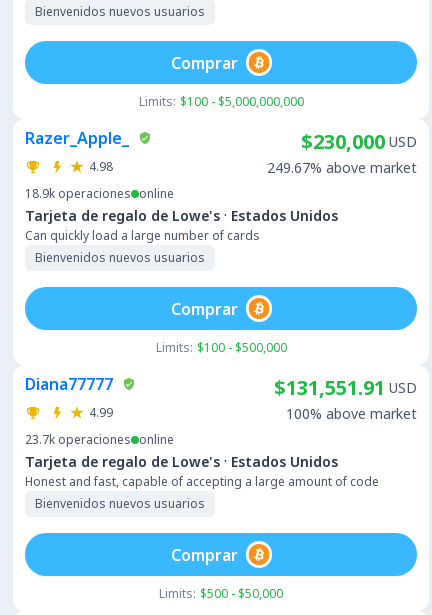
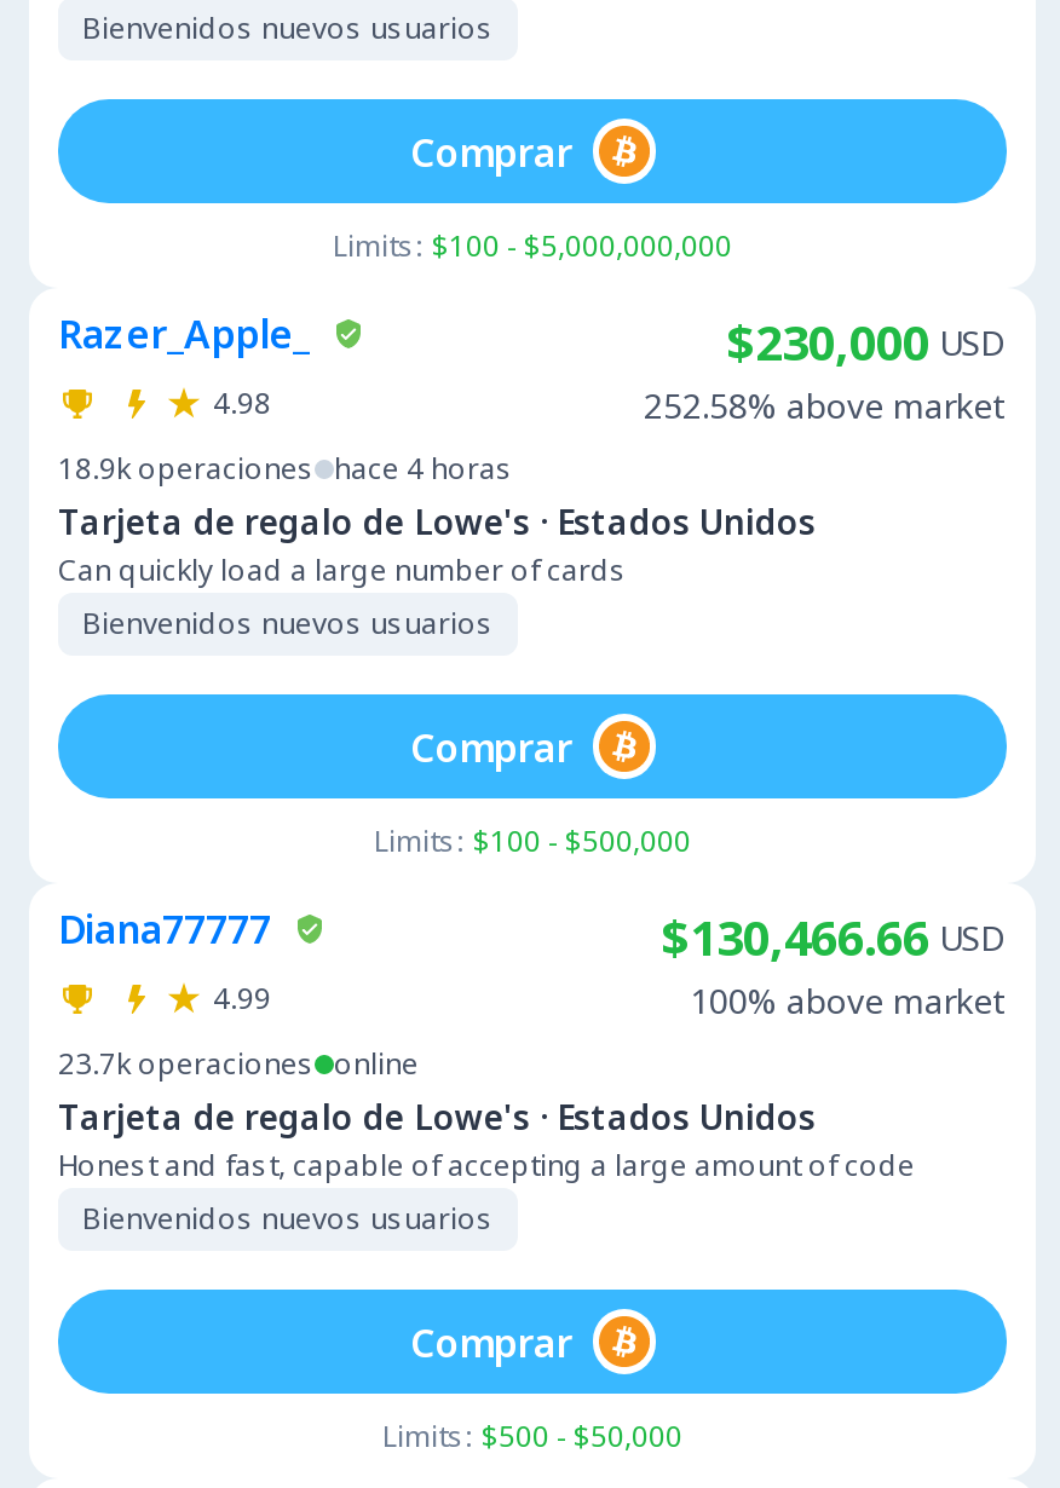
[267,158,417,177] 249.67% above market -> [644,382,1007,428] 252.58% above market
[25,185,174,202] 18.9k operaciones online -> [58,448,513,489] 18.9k operaciones hace 4 horas
[274,374,417,401] $131,551.91 USD -> [661,905,1007,970] $130,466.66 USD

